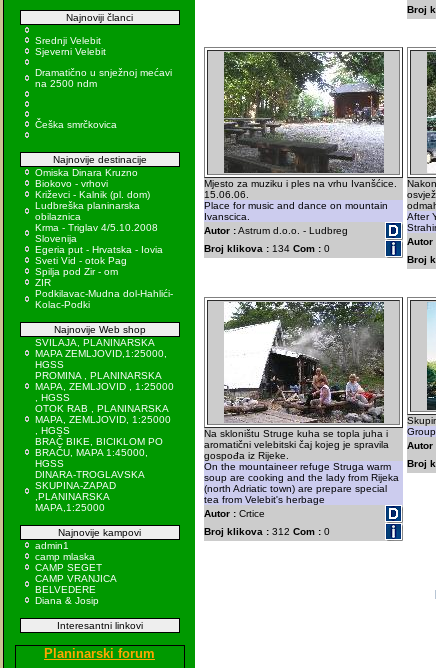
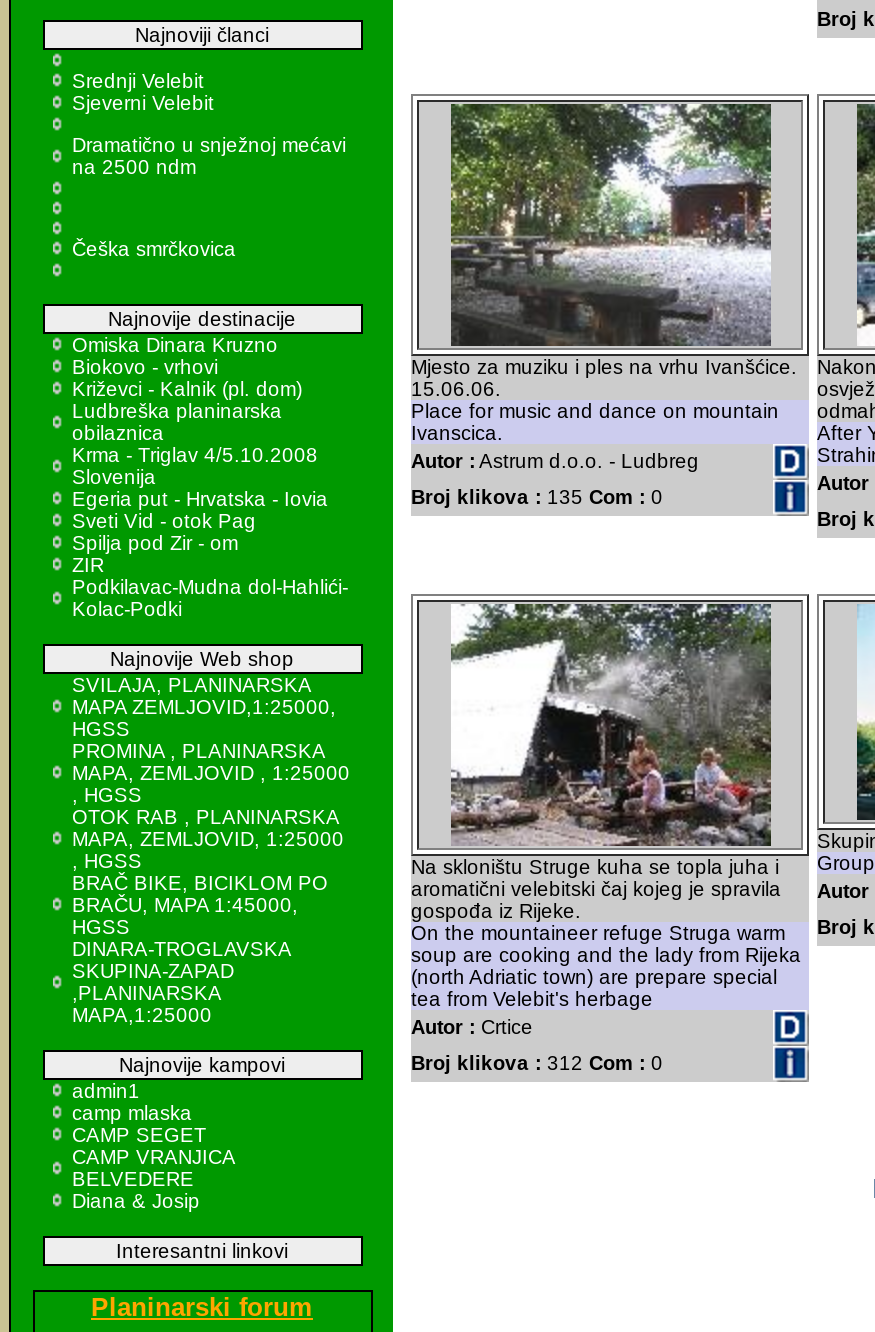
[204,243,330,254] Broj klikova : 134 Com : 0 -> [411,486,663,508] Broj klikova : 135 Com : 0

